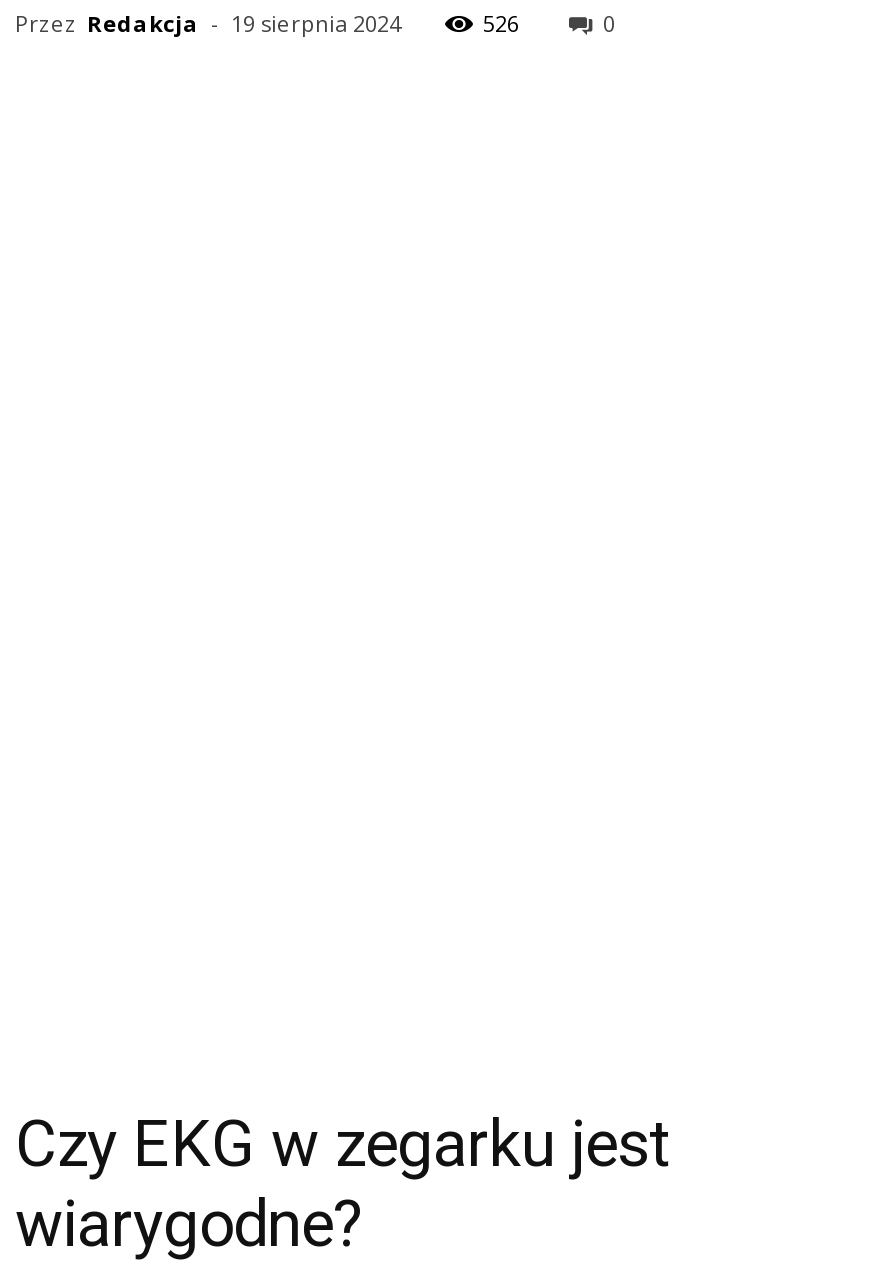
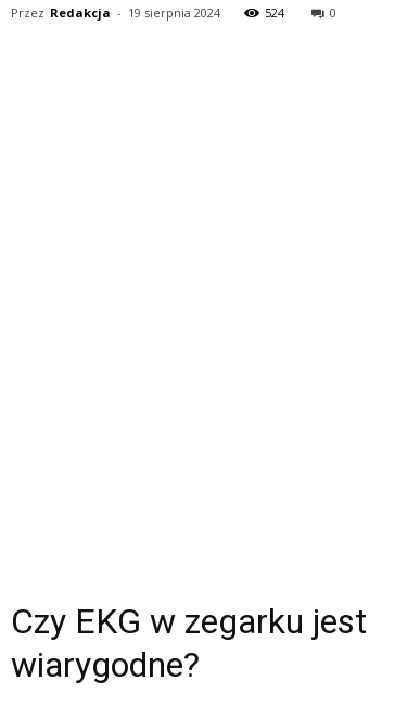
[483,8,519,38] 526 -> [265,4,284,21] 524

